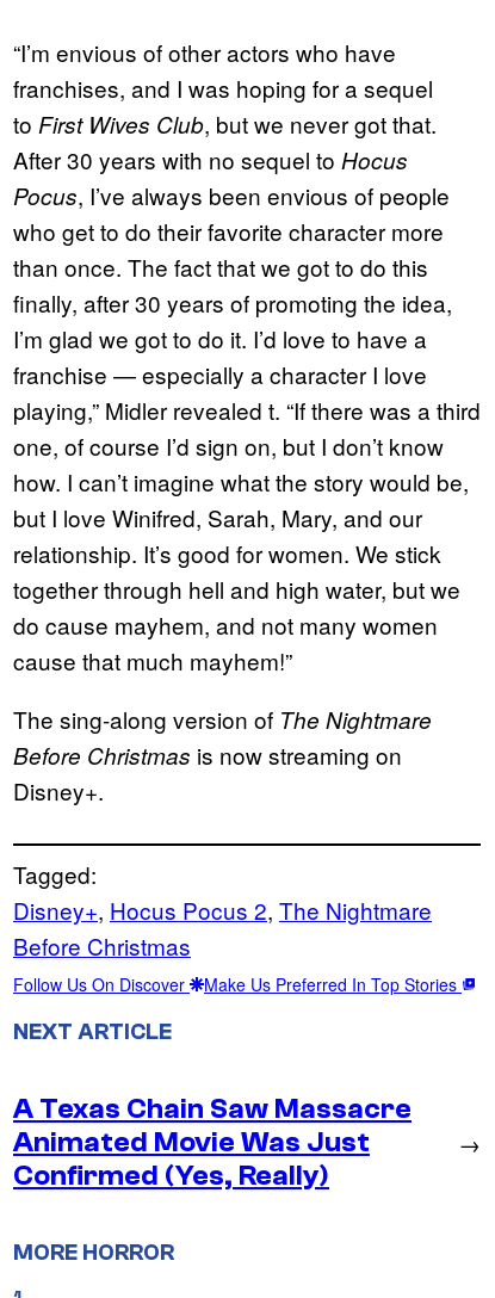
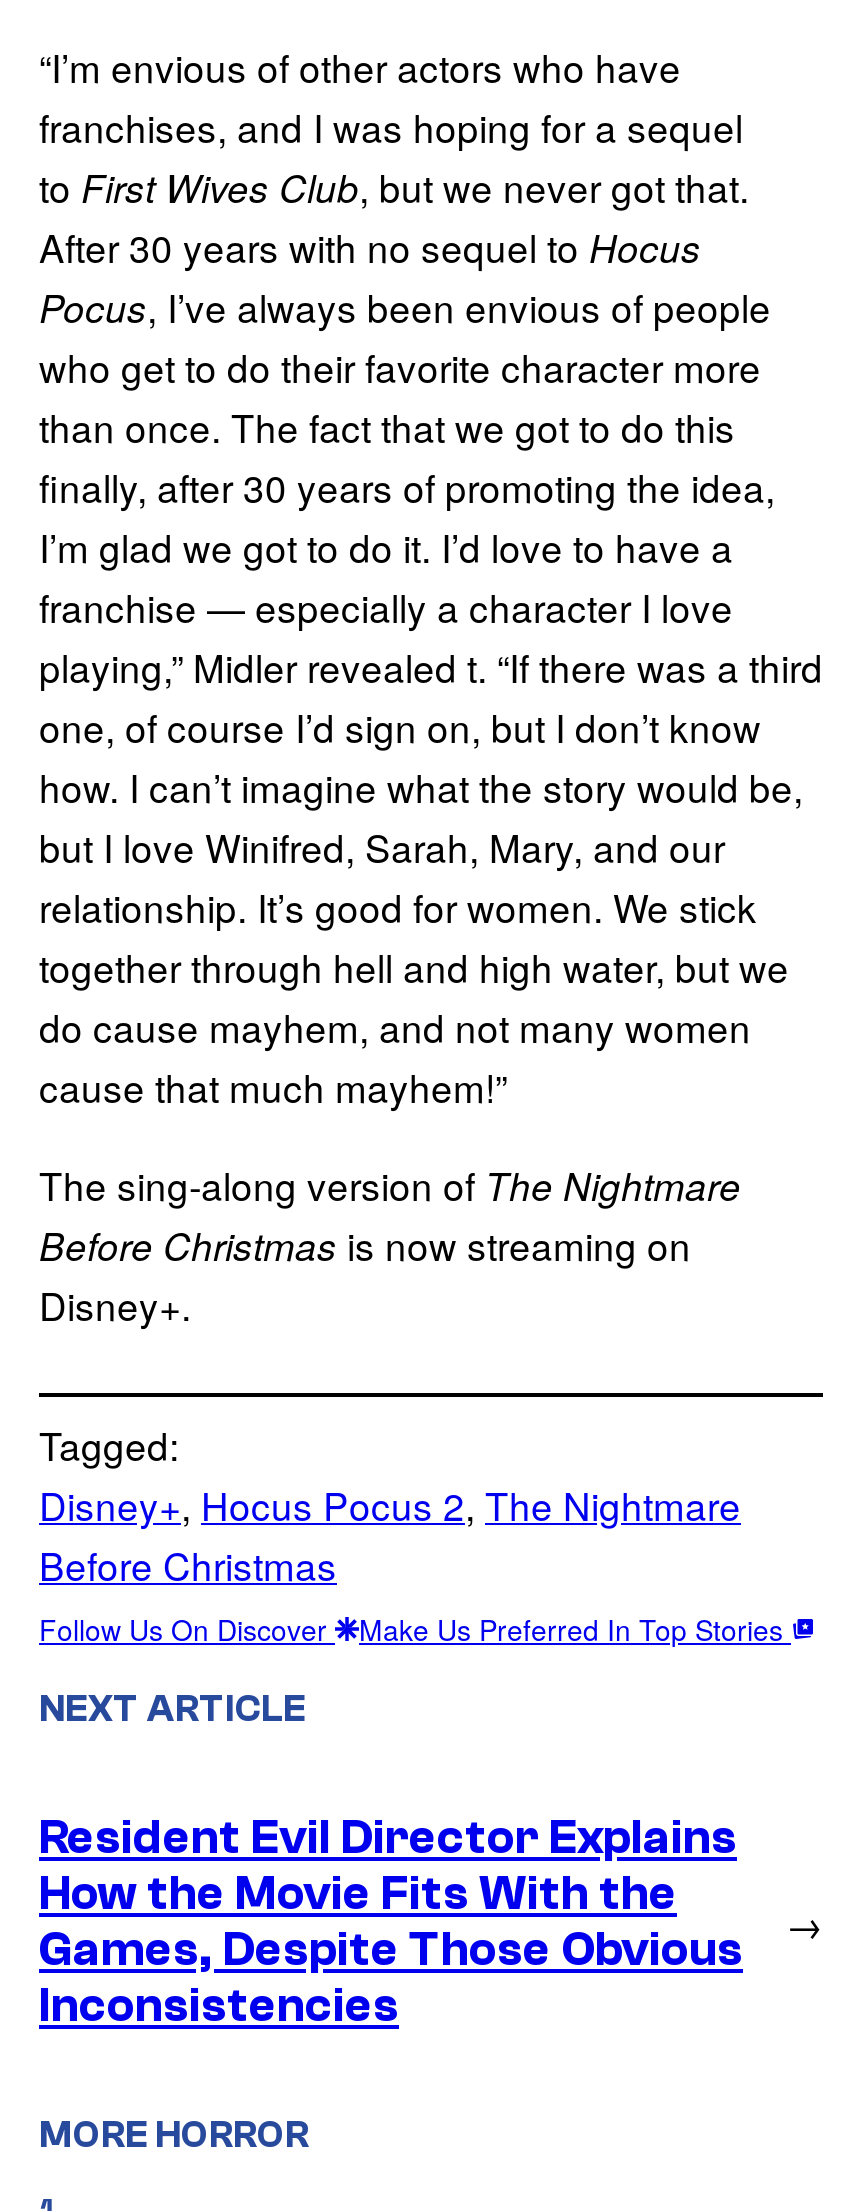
[13,1092,412,1191] A Texas Chain Saw Massacre | Animated Movie Was Just | Confirmed (Yes, Really) -> [39,1810,743,2032] Resident Evil Director Explains | How the Movie Fits With the | Games, Despite Those Obvious | Inconsistencies

